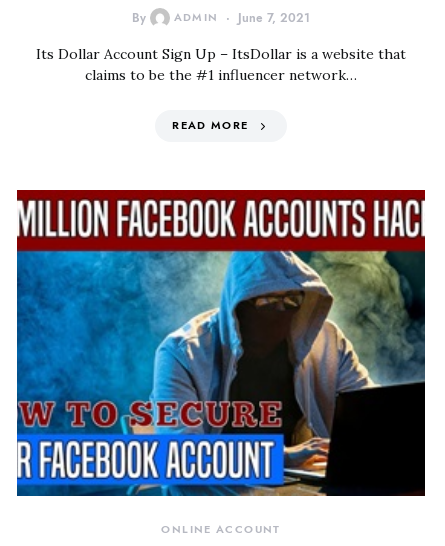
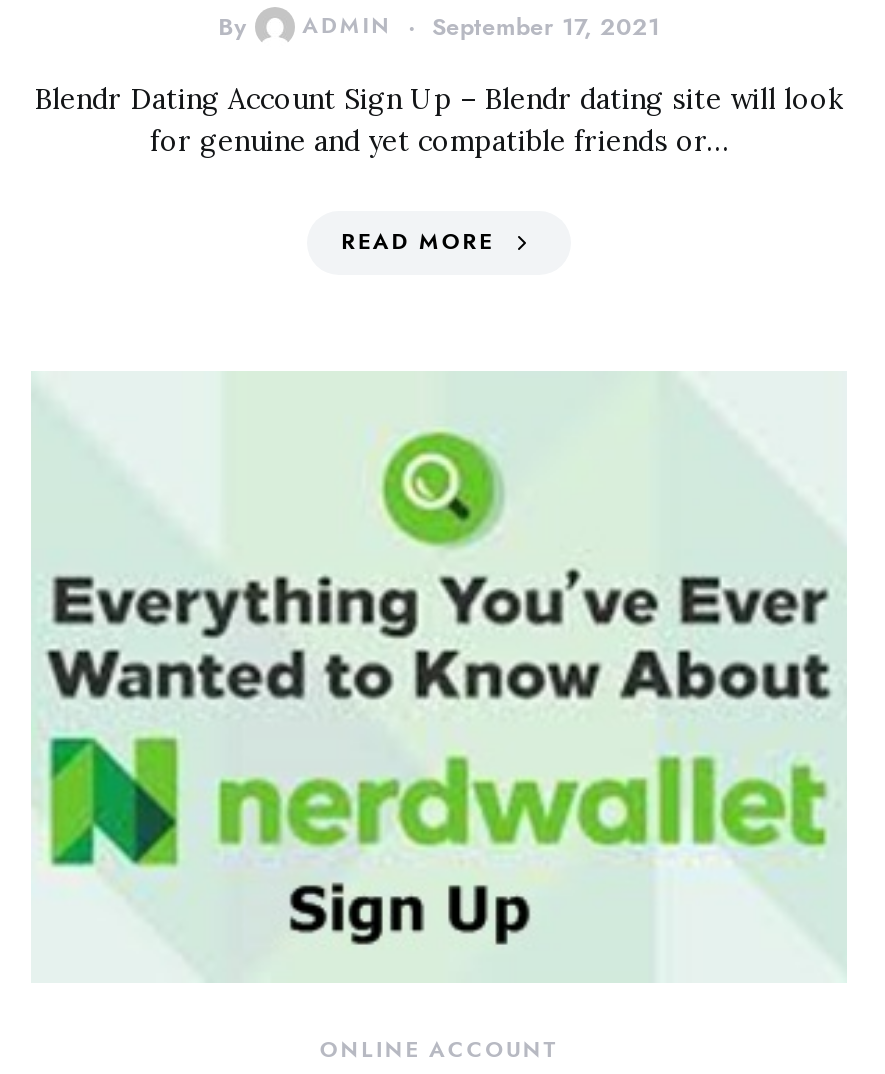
[132,10,310,26] By ADMIN June 7, 2021 -> [218,11,660,43] By ADMIN September 17, 2021
[36,45,406,84] Its Dollar Account Sign Up – ItsDollar is a website that | claims to be the #1 influencer network… -> [34,81,844,159] Blendr Dating Account Sign Up – Blendr dating site will look | for genuine and yet compatible friends or…
[16,189,426,497] [image] -> [31,371,847,983] [image]

